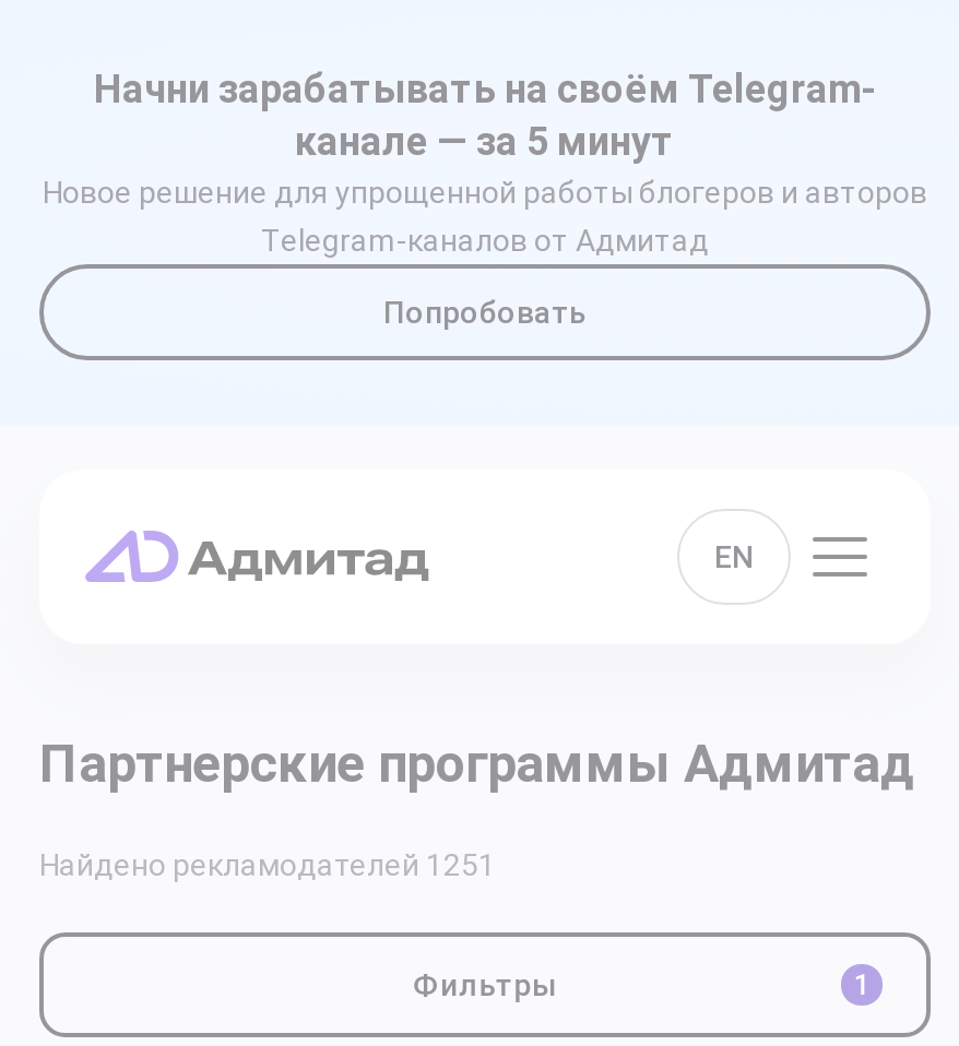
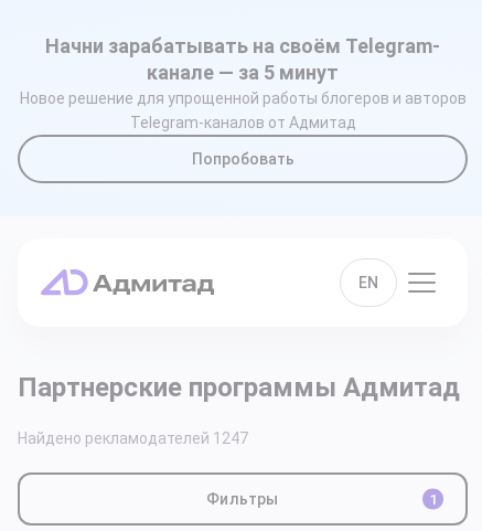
[39,847,496,882] Найдено рекламодателей 1251 -> [18,429,248,447] Найдено рекламодателей 1247

